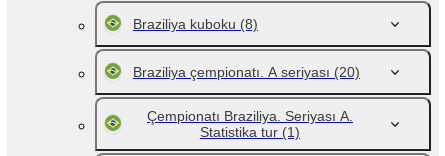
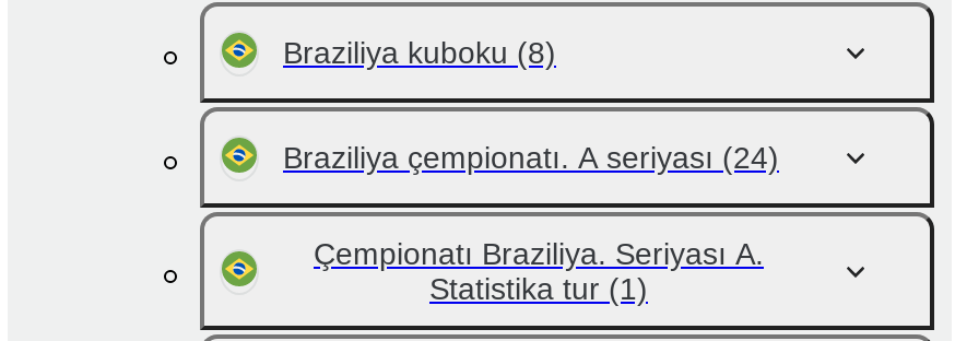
[133,64,360,80] Braziliya çempionatı. A seriyası (20) -> [283,140,779,175] Braziliya çempionatı. A seriyası (24)

